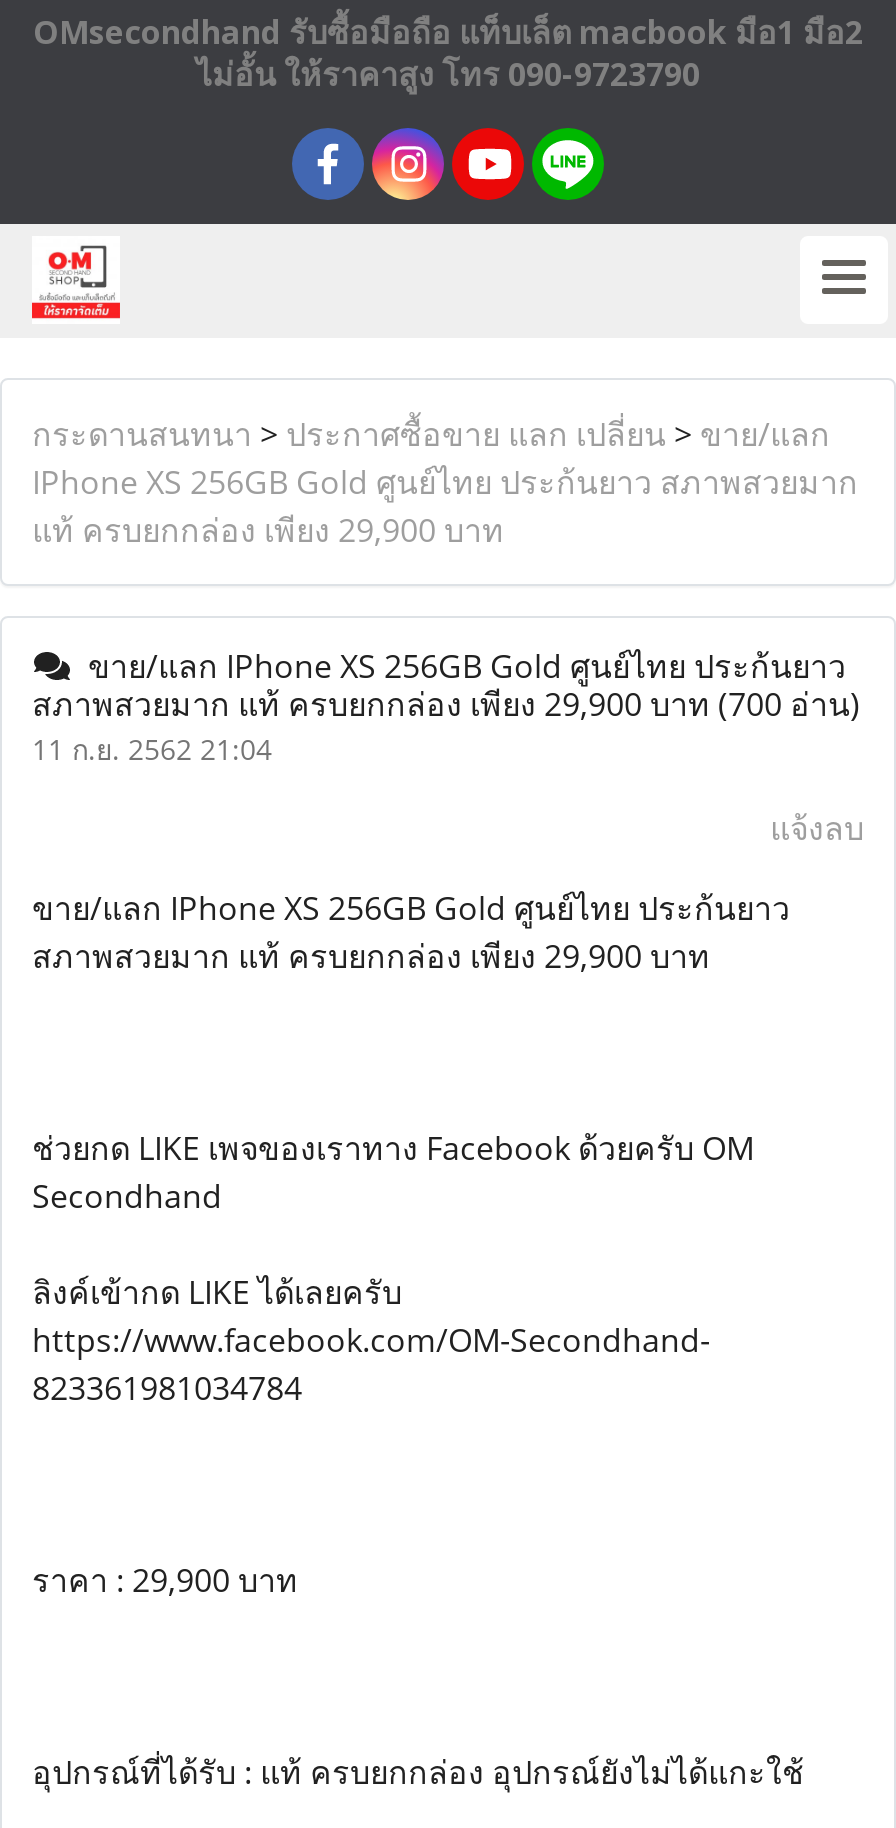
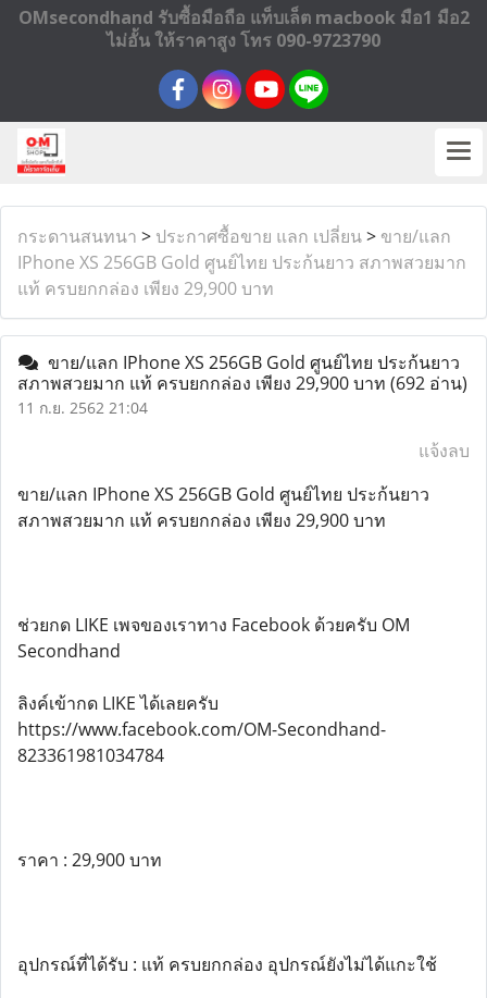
[32,682,860,726] สภาพสวยมาก แท้ ครบยกกล่อง เพียง 29,900 บาท(700 อ่าน) -> [17,371,467,395] สภาพสวยมาก แท้ ครบยกกล่อง เพียง 29,900 บาท(692 อ่าน)

